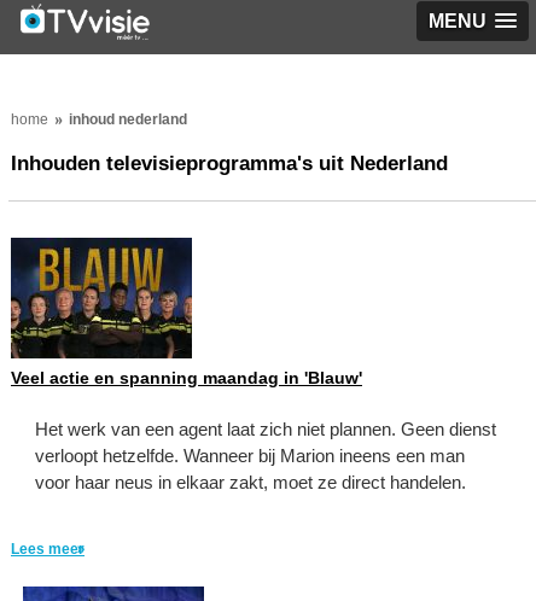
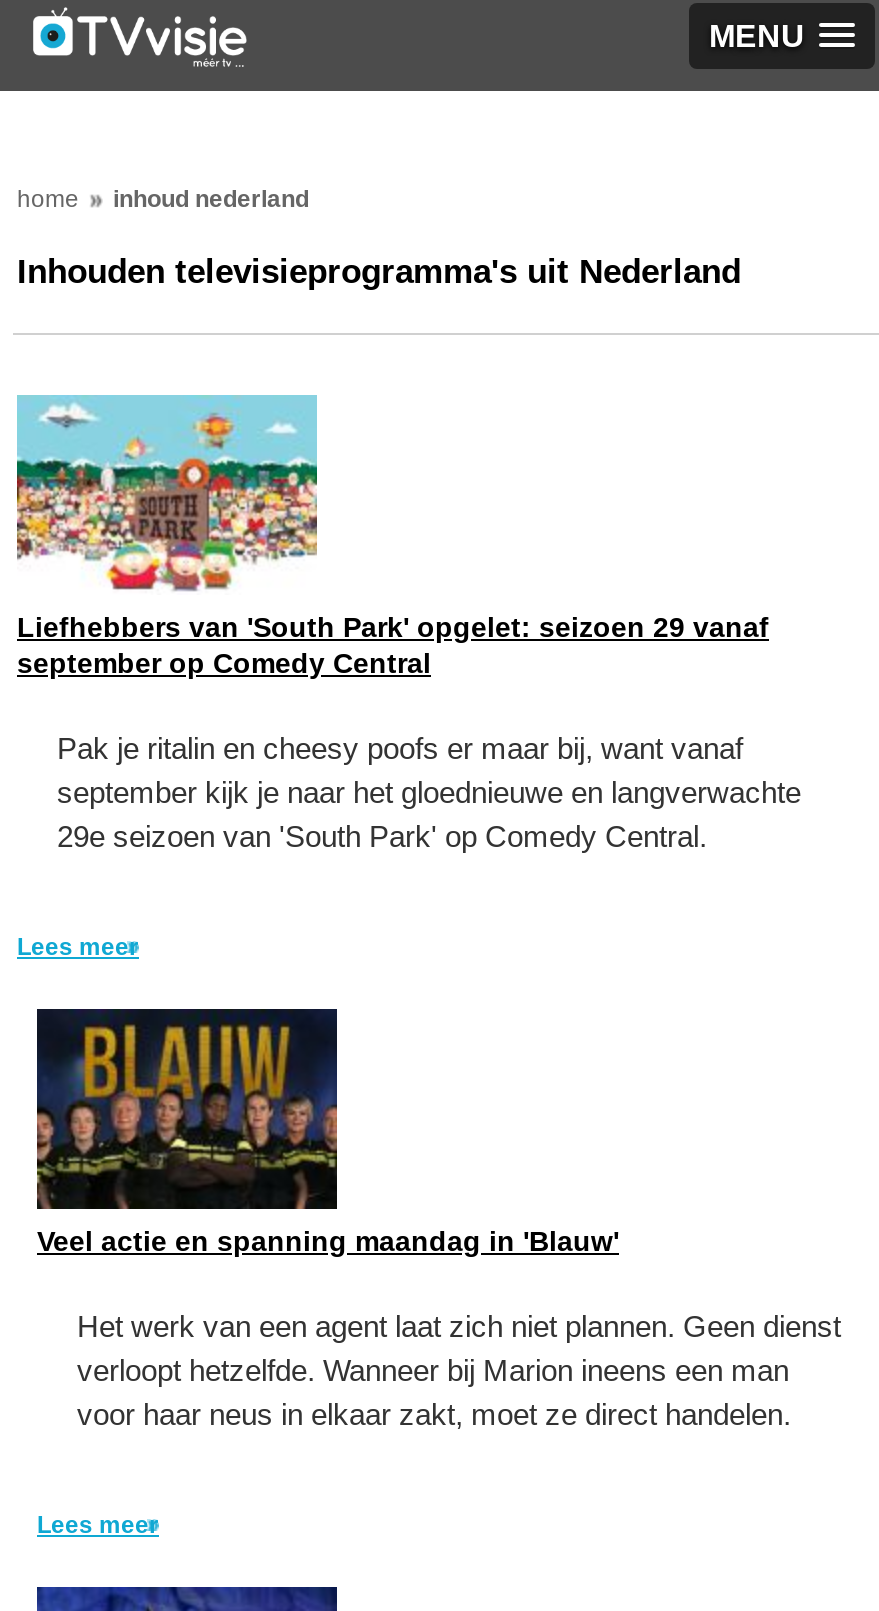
none -> [15,395,801,961] [image] | Liefhebbers van 'South Park' opgelet: seizoen 29 vanaf | september op Comedy Central | Pak je ritalin en cheesy poofs er maar bij, want vanaf | september kijk je naar het gloednieuwe en langverwachte | 29e seizoen van 'South Park' op Comedy Central. | Lees meer
moved [10,237,193,360] -> [35,1007,339,1211]: [image]

